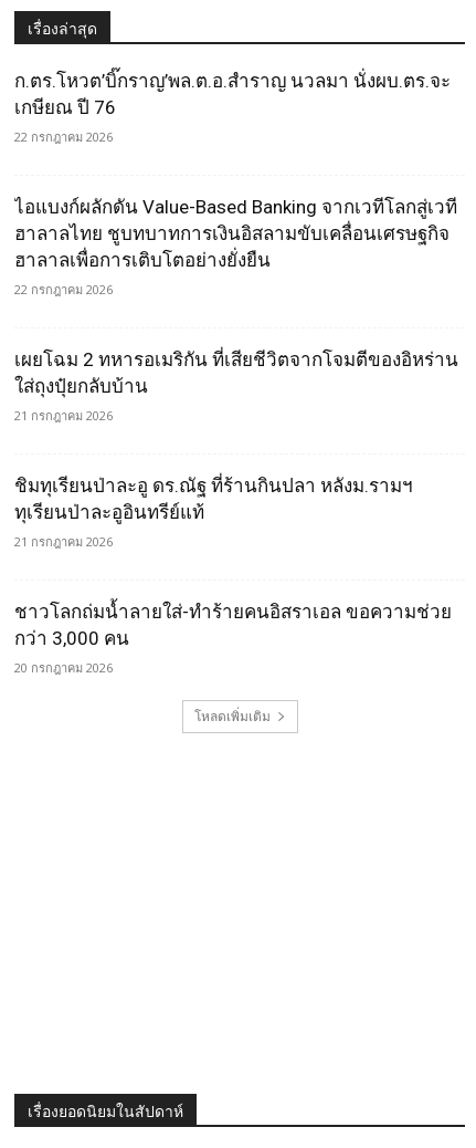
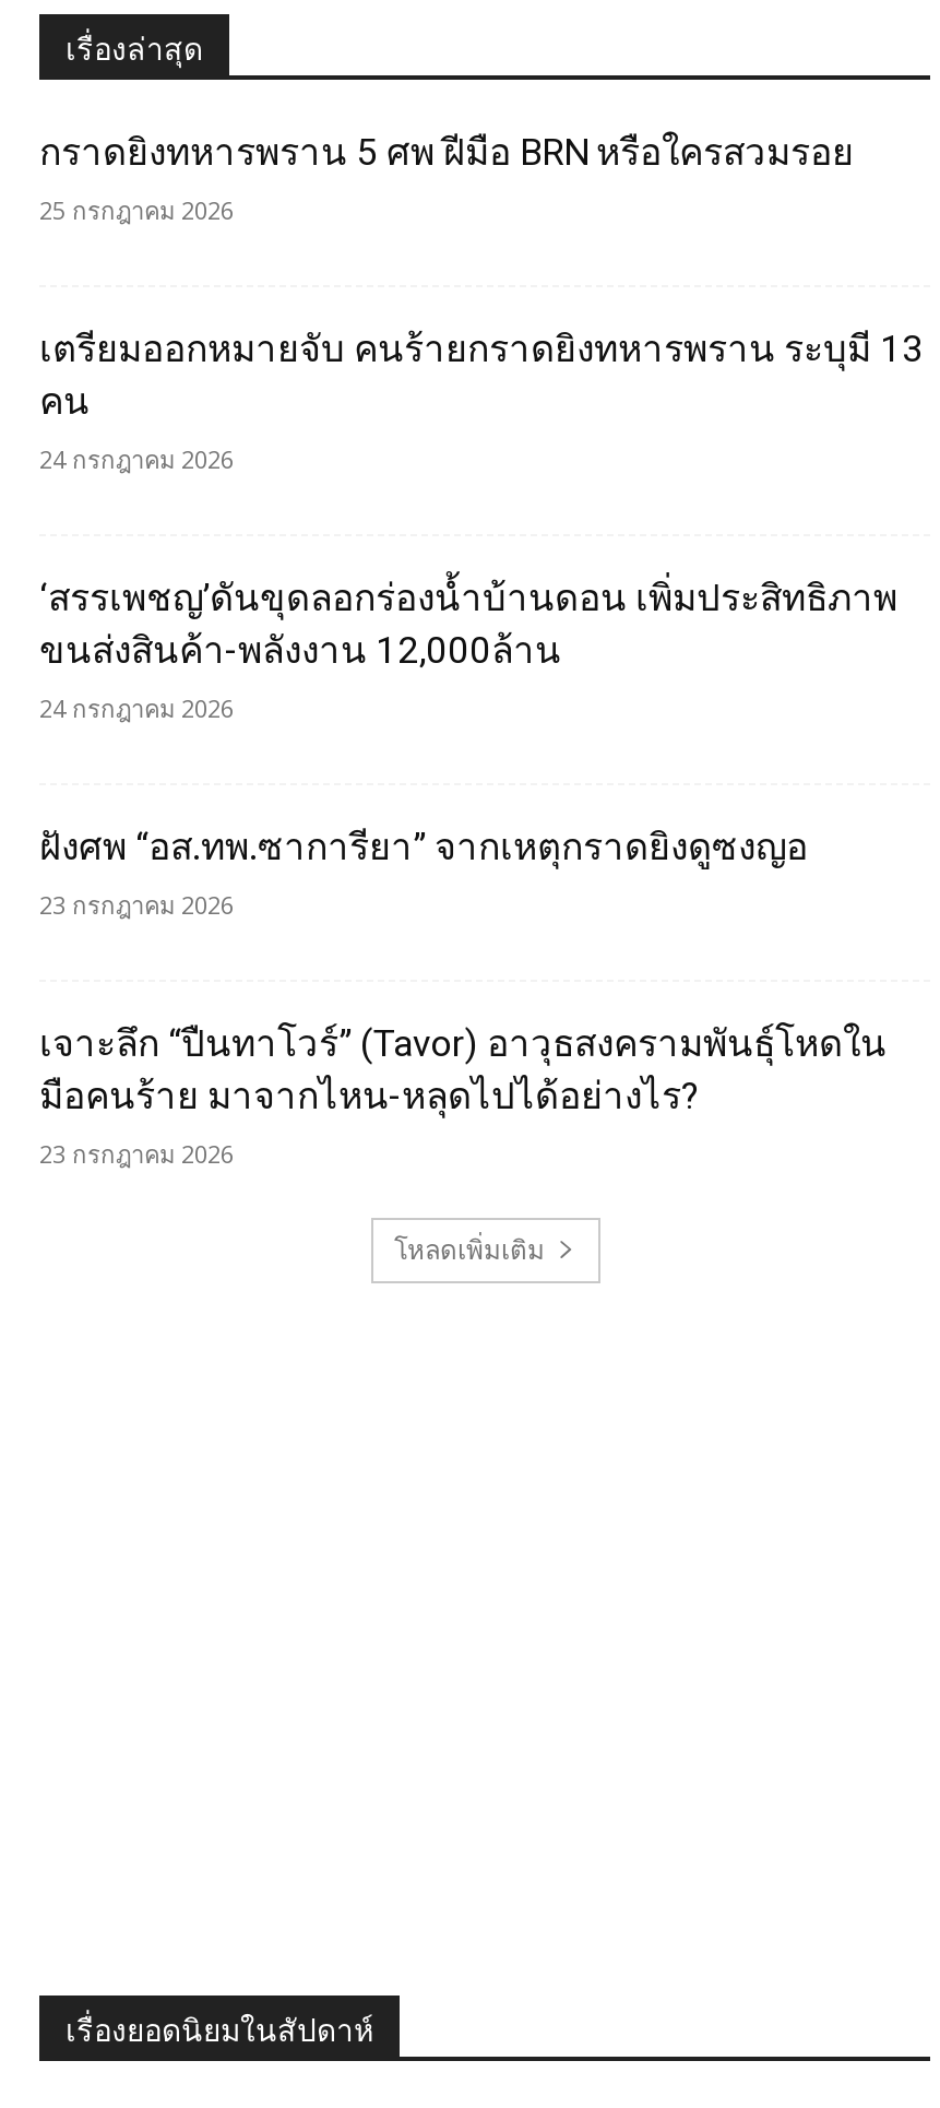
[14,69,451,145] ก.ตร.โหวต’บิ๊กราญ’พล.ต.อ.สำราญ นวลมา นั่งผบ.ตร.จะ | เกษียณ ปี 76 | 22 กรกฎาคม 2026 -> [39,130,854,226] กราดยิงทหารพราน 5 ศพ ฝีมือ BRN หรือใครสวมรอย | 25 กรกฎาคม 2026
[14,196,457,297] ไอแบงก์ผลักดัน Value-Based Banking จากเวทีโลกสู่เวที | ฮาลาลไทย ชูบทบาทการเงินอิสลามขับเคลื่อนเศรษฐกิจ | ฮาลาลเพื่อการเติบโตอย่างยั่งยืน | 22 กรกฎาคม 2026 -> [39,326,924,475] เตรียมออกหมายจับ คนร้ายกราดยิงทหารพราน ระบุมี 13 | คน | 24 กรกฎาคม 2026
[14,348,458,423] เผยโฉม 2 ทหารอเมริกัน ที่เสียชีวิตจากโจมตีของอิหร่าน | ใส่ถุงปุ๋ยกลับบ้าน | 21 กรกฎาคม 2026 -> [39,575,897,724] ‘สรรเพชญ’ดันขุดลอกร่องน้ำบ้านดอน เพิ่มประสิทธิภาพ | ขนส่งสินค้า-พลังงาน 12,000ล้าน | 24 กรกฎาคม 2026
[14,474,413,549] ชิมทุเรียนป่าละอู ดร.ณัฐ ที่ร้านกินปลา หลังม.รามฯ | ทุเรียนป่าละอูอินทรีย์แท้ | 21 กรกฎาคม 2026 -> [39,824,808,920] ฝังศพ “อส.ทพ.ซาการียา” จากเหตุกราดยิงดูซงญอ | 23 กรกฎาคม 2026
[14,600,452,676] ชาวโลกถ่มน้ำลายใส่-ทำร้ายคนอิสราเอล ขอความช่วย | กว่า 3,000 คน | 20 กรกฎาคม 2026 -> [39,1021,887,1169] เจาะลึก “ปืนทาโวร์” (Tavor) อาวุธสงครามพันธุ์โหดใน | มือคนร้าย มาจากไหน-หลุดไปได้อย่างไร? | 23 กรกฎาคม 2026

